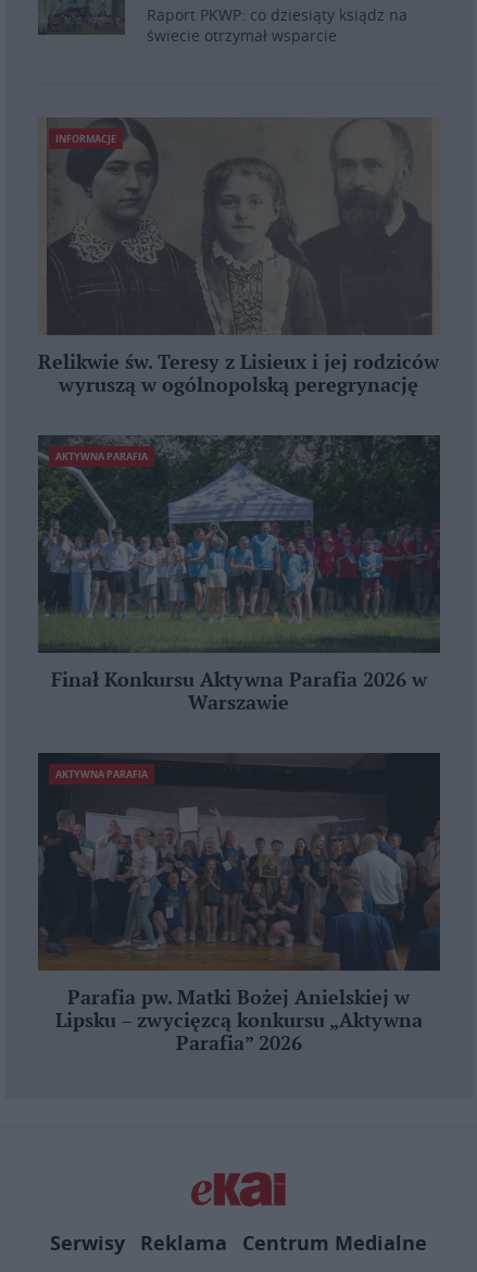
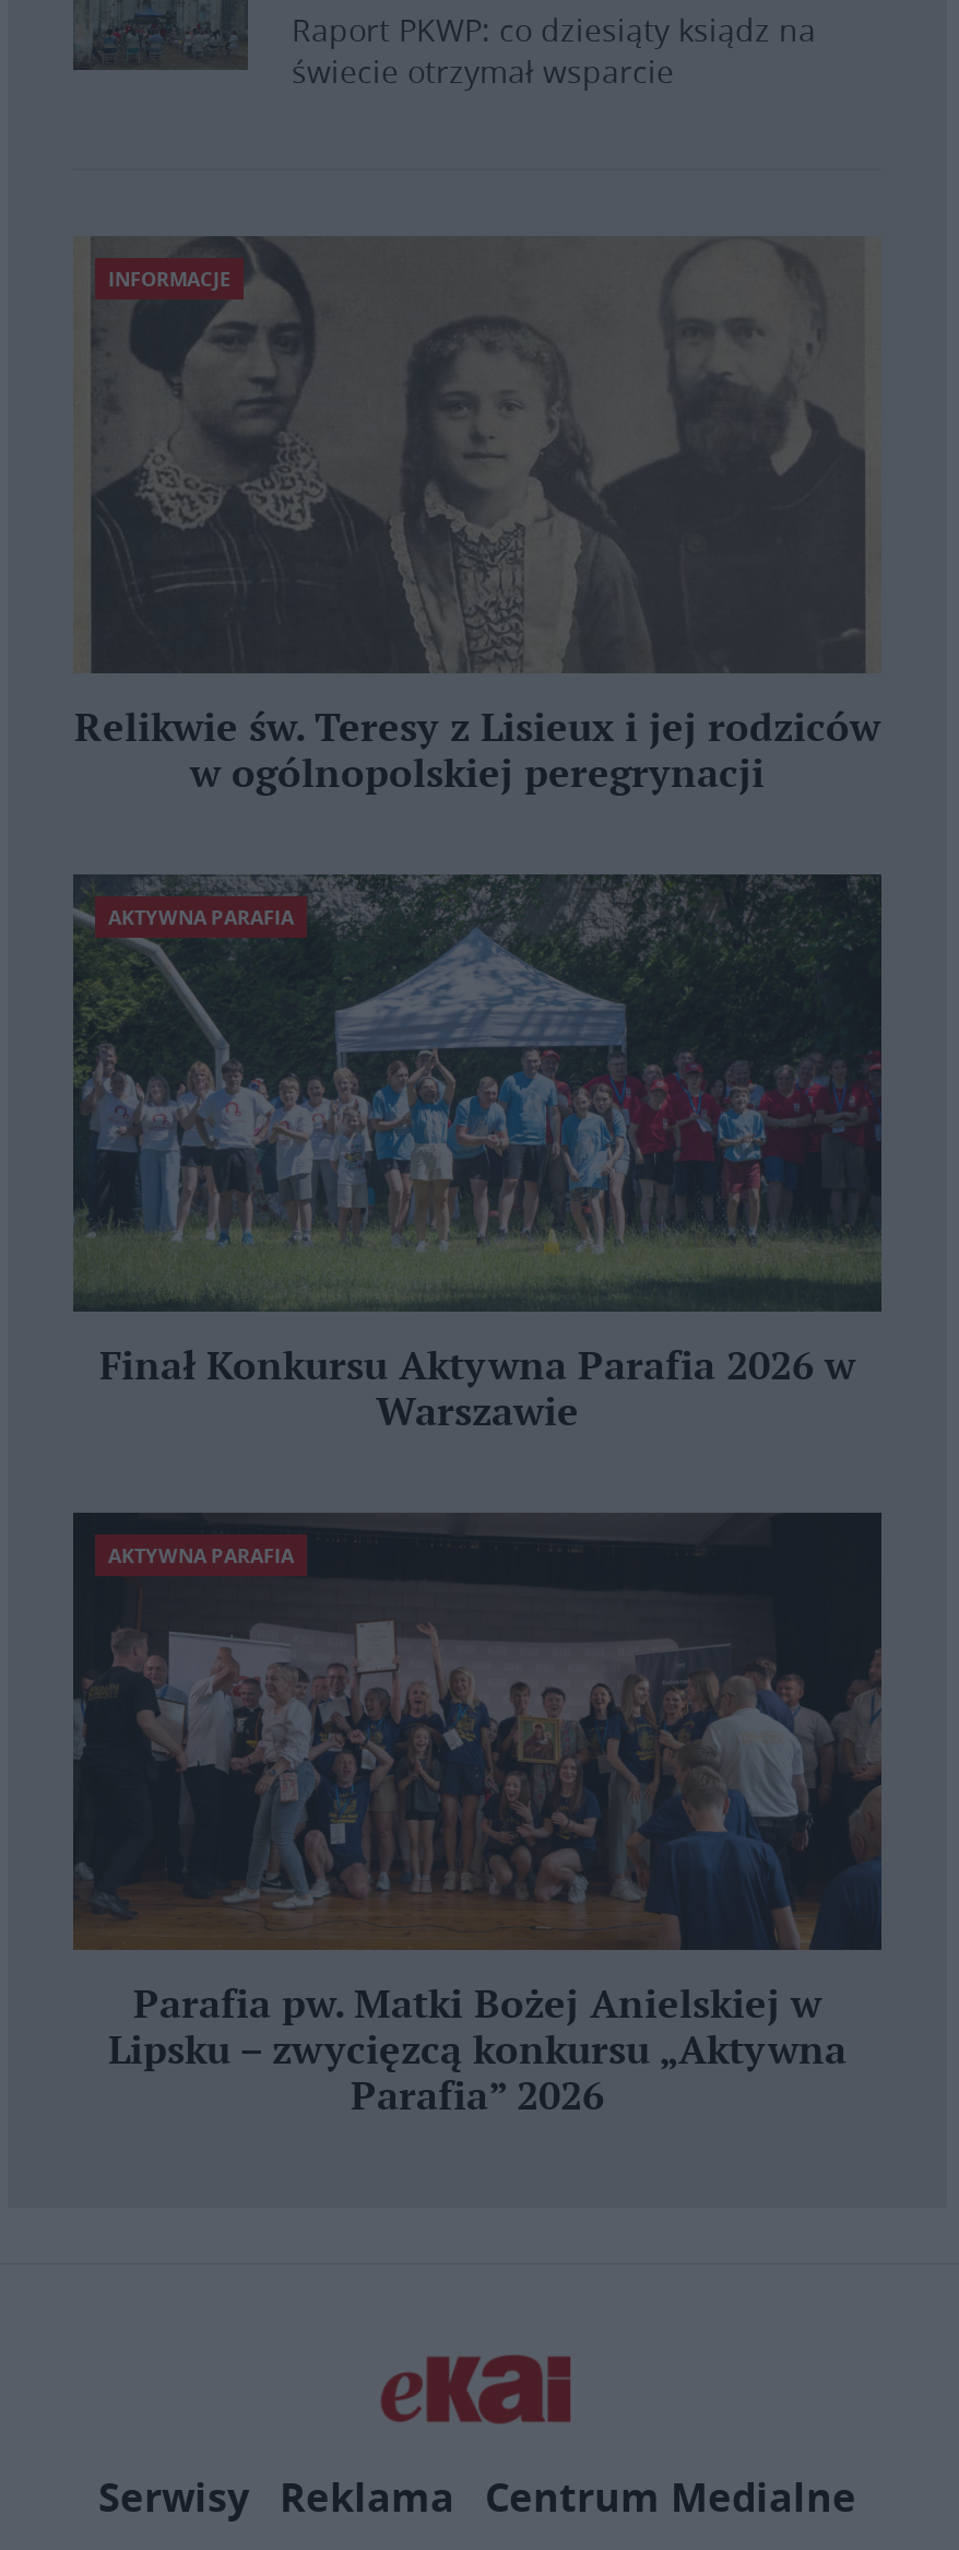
[59,374,419,397] wyruszą w ogólnopolską peregrynację -> [190,752,765,798] w ogólnopolskiej peregrynacji

